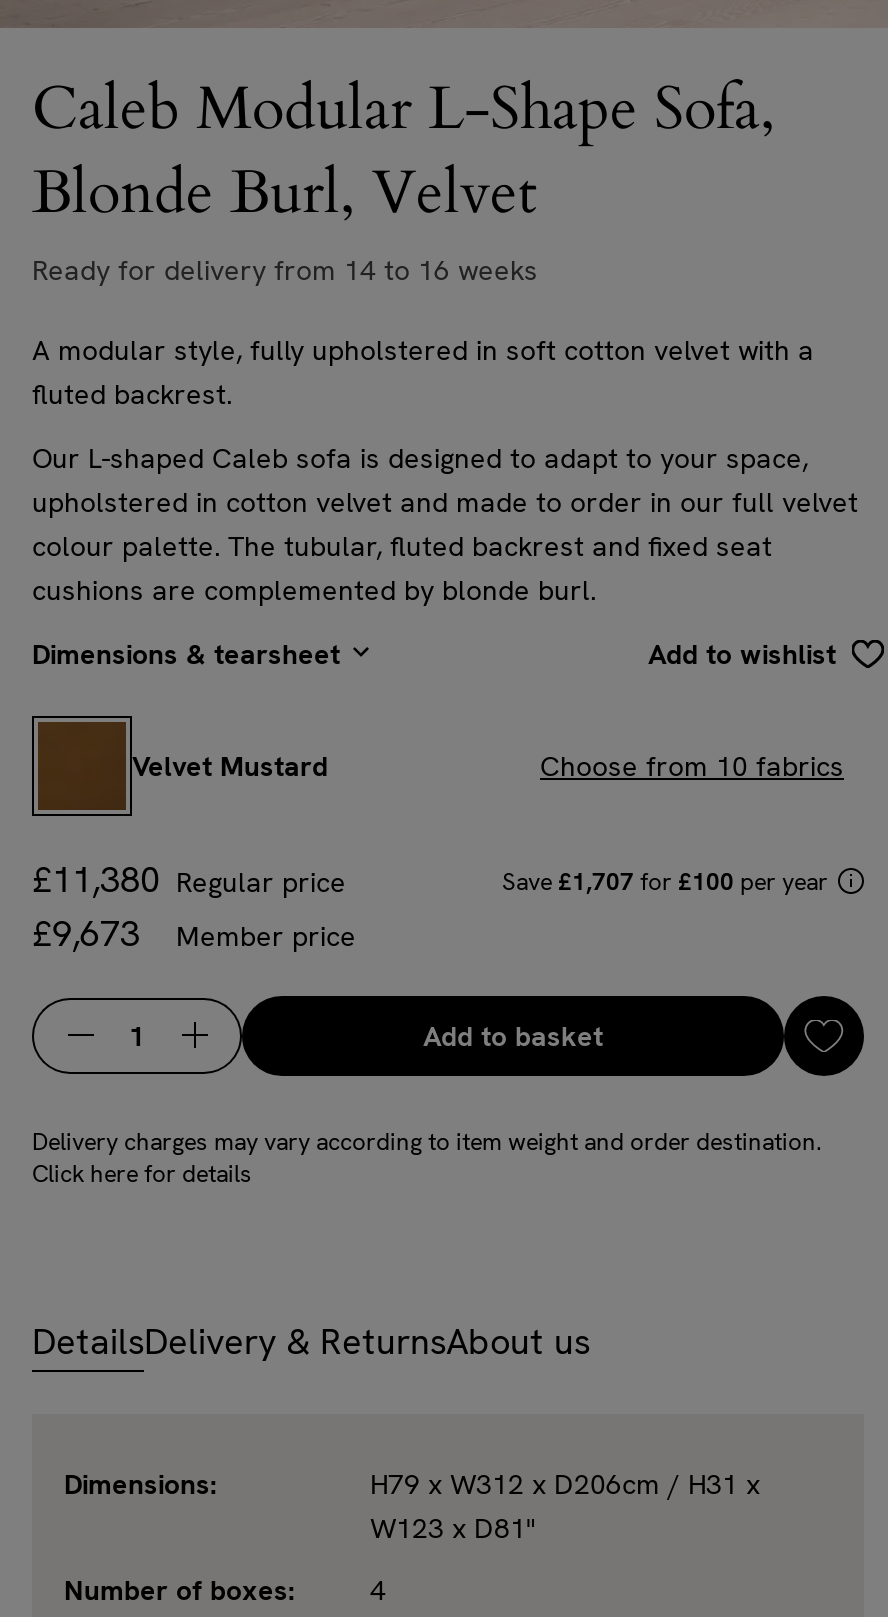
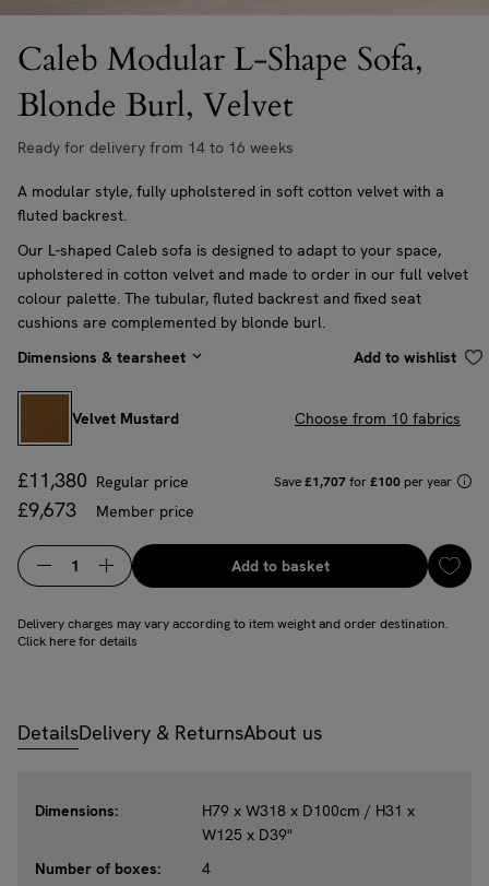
[370,1466,760,1502] H79 x W312 x D206cm / H31 x -> [202,801,415,820] H79 x W318 x D100cm / H31 x
[370,1510,536,1546] W123 x D81" -> [202,825,293,844] W125 x D39"

